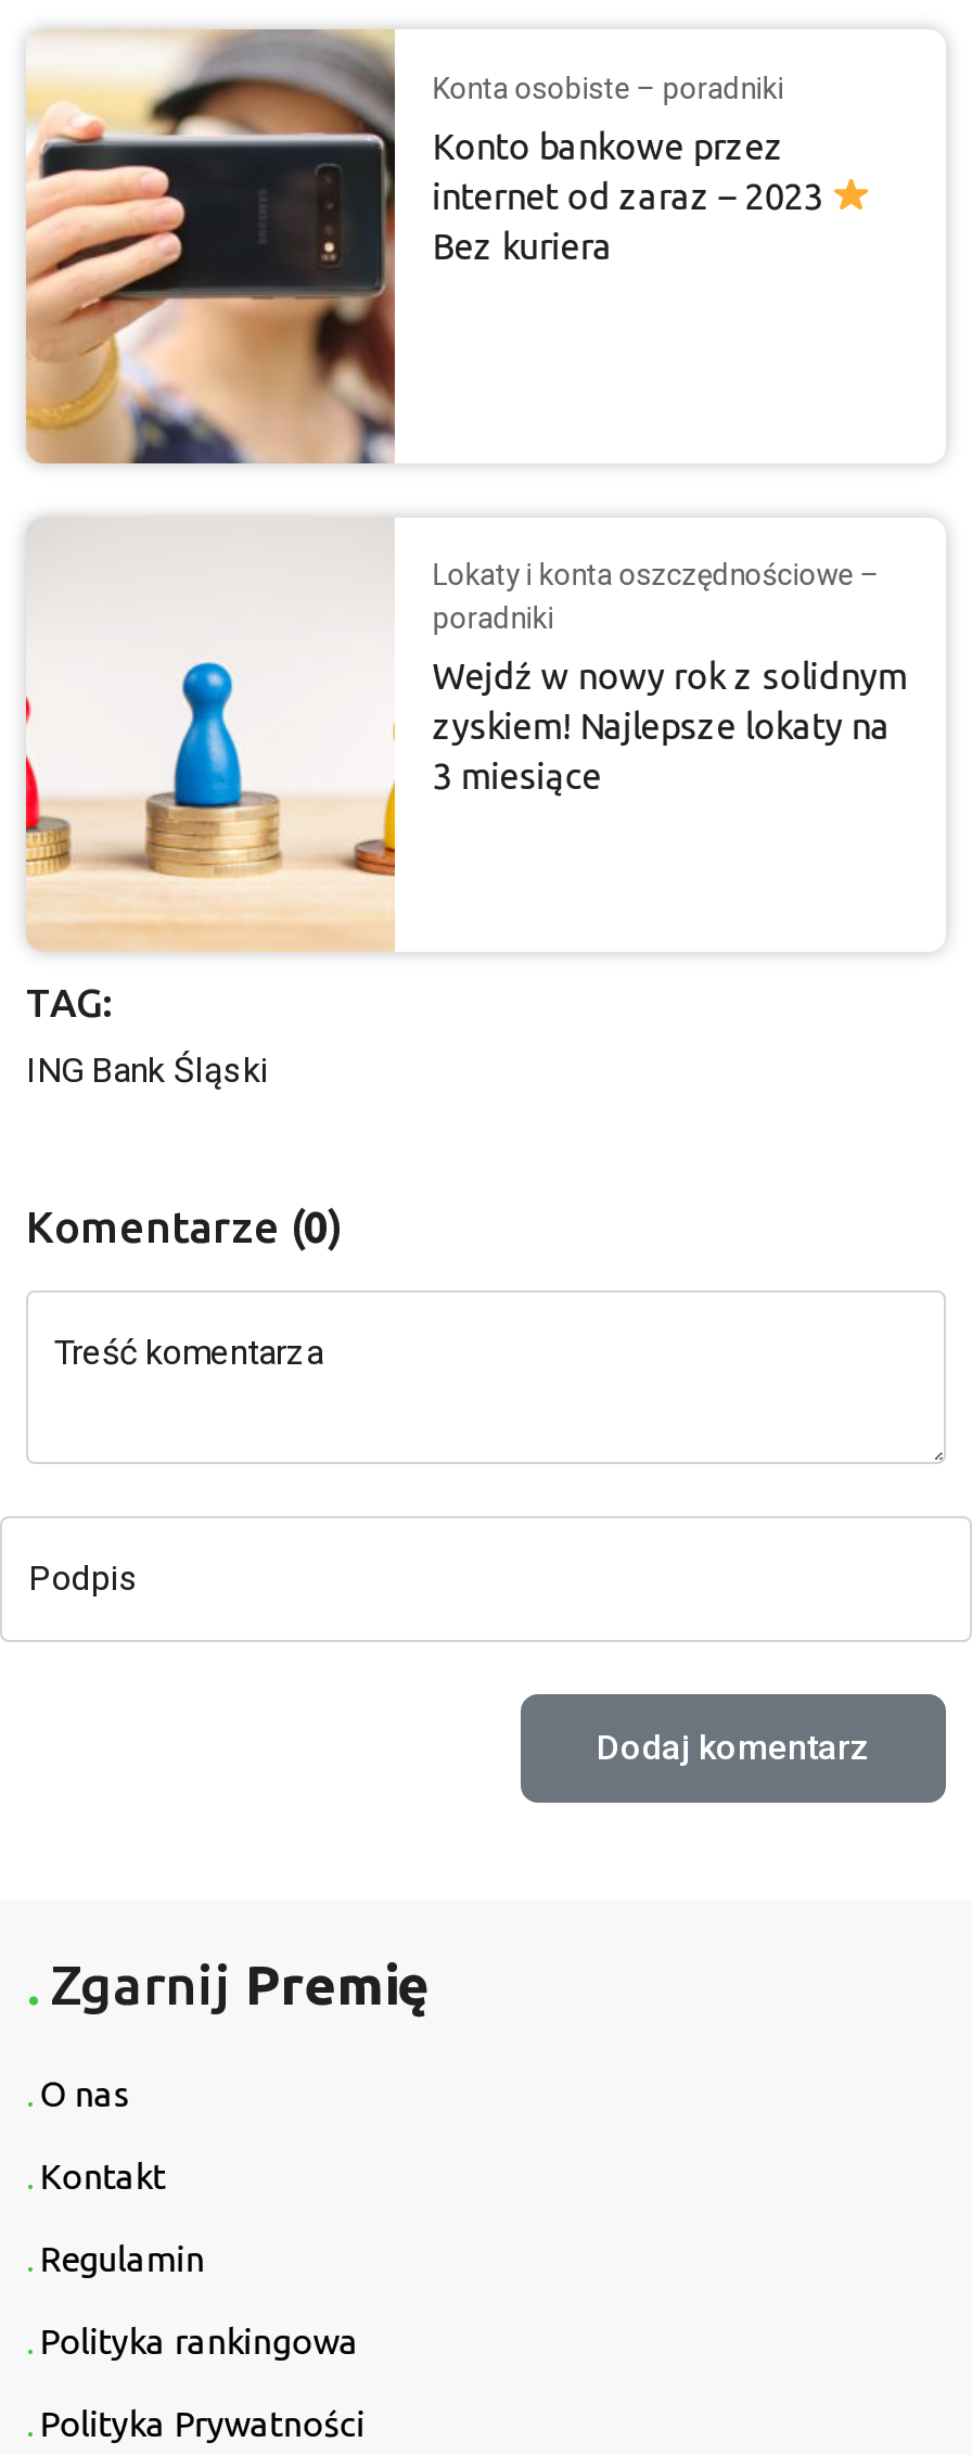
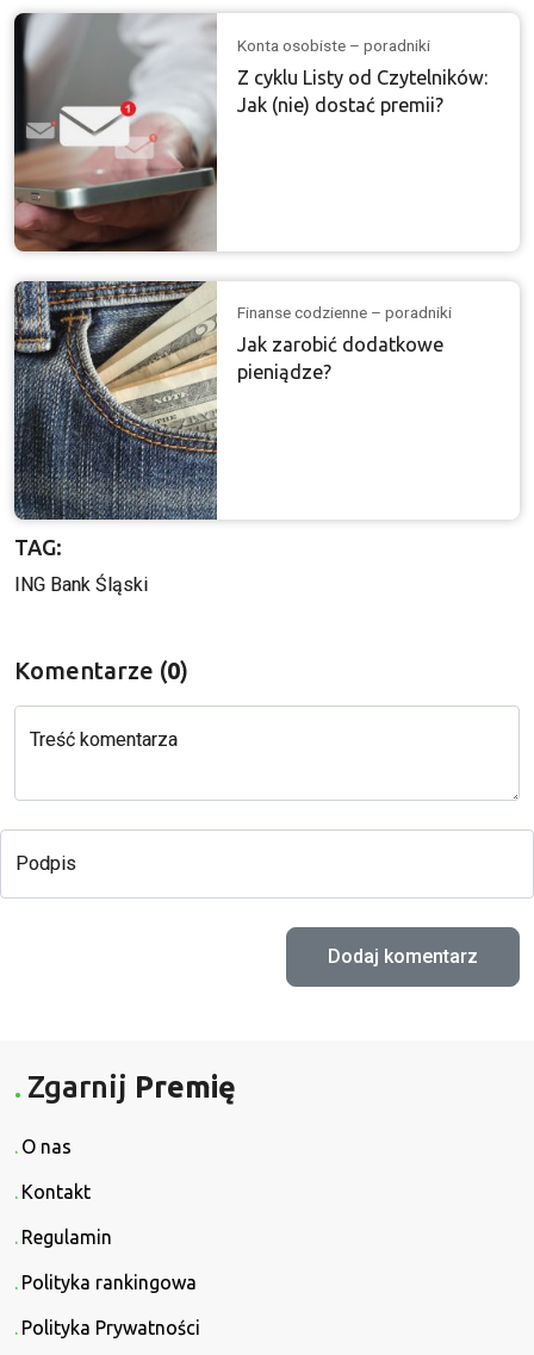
[24,29,831,466] [image] | Konto bankowe przez | internet od zaraz – 2023 | Bez kuriera -> [13,12,489,253] [image] | Z cyklu Listy od Czytelników: | Jak (nie) dostać premii?
[24,518,879,952] [image] | Lokaty i konta oszczędnościowe – | poradniki -> [13,280,452,521] [image] | Finanse codzienne – poradniki
[432,657,907,796] Wejdź w nowy rok z solidnym | zyskiem! Najlepsze lokaty na | 3 miesiące -> [237,334,444,383] Jak zarobić dodatkowe | pieniądze?

